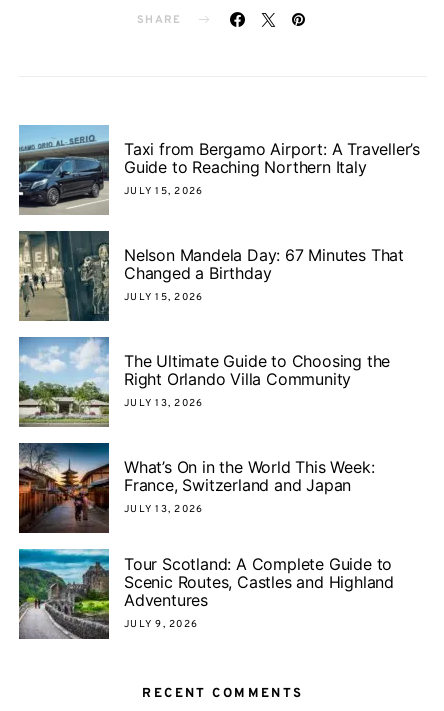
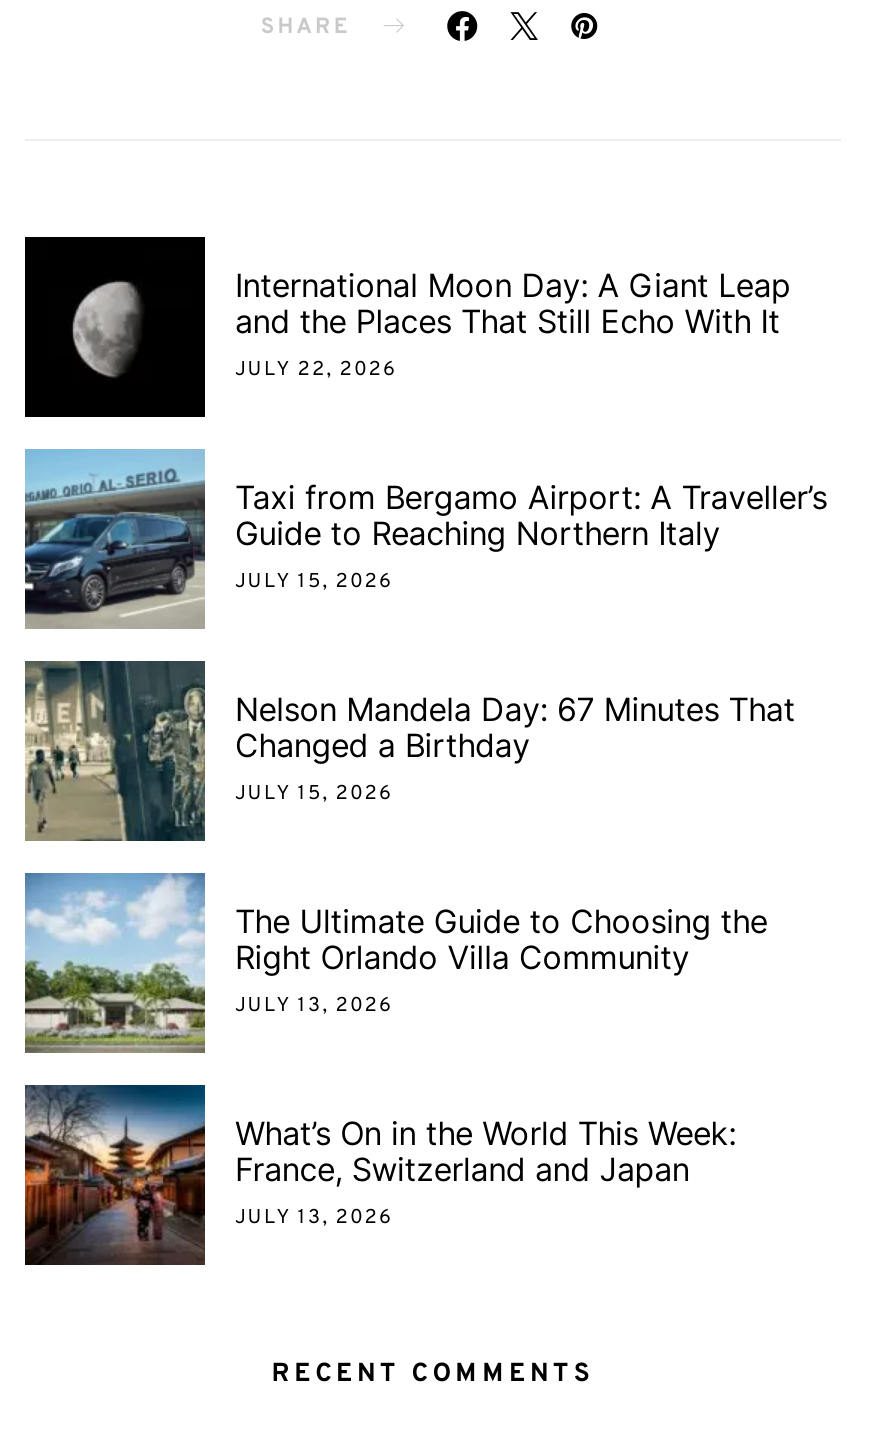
none -> [23,235,791,417] [image] | International Moon Day: A Giant Leap | and the Places That Still Echo With It | JULY 22, 2026
moved [17,129,420,516] -> [21,457,827,1232]: [image] | Taxi from Bergamo Airport: A Traveller’s | Guide to Reaching Northern Italy | ... | France, Switzerland and Japan | JULY 13, 2026
[18,548,394,640] [image] | Tour Scotland: A Complete Guide to | Scenic Routes, Castles and Highland | Adventures | JULY 9, 2026 -> none

